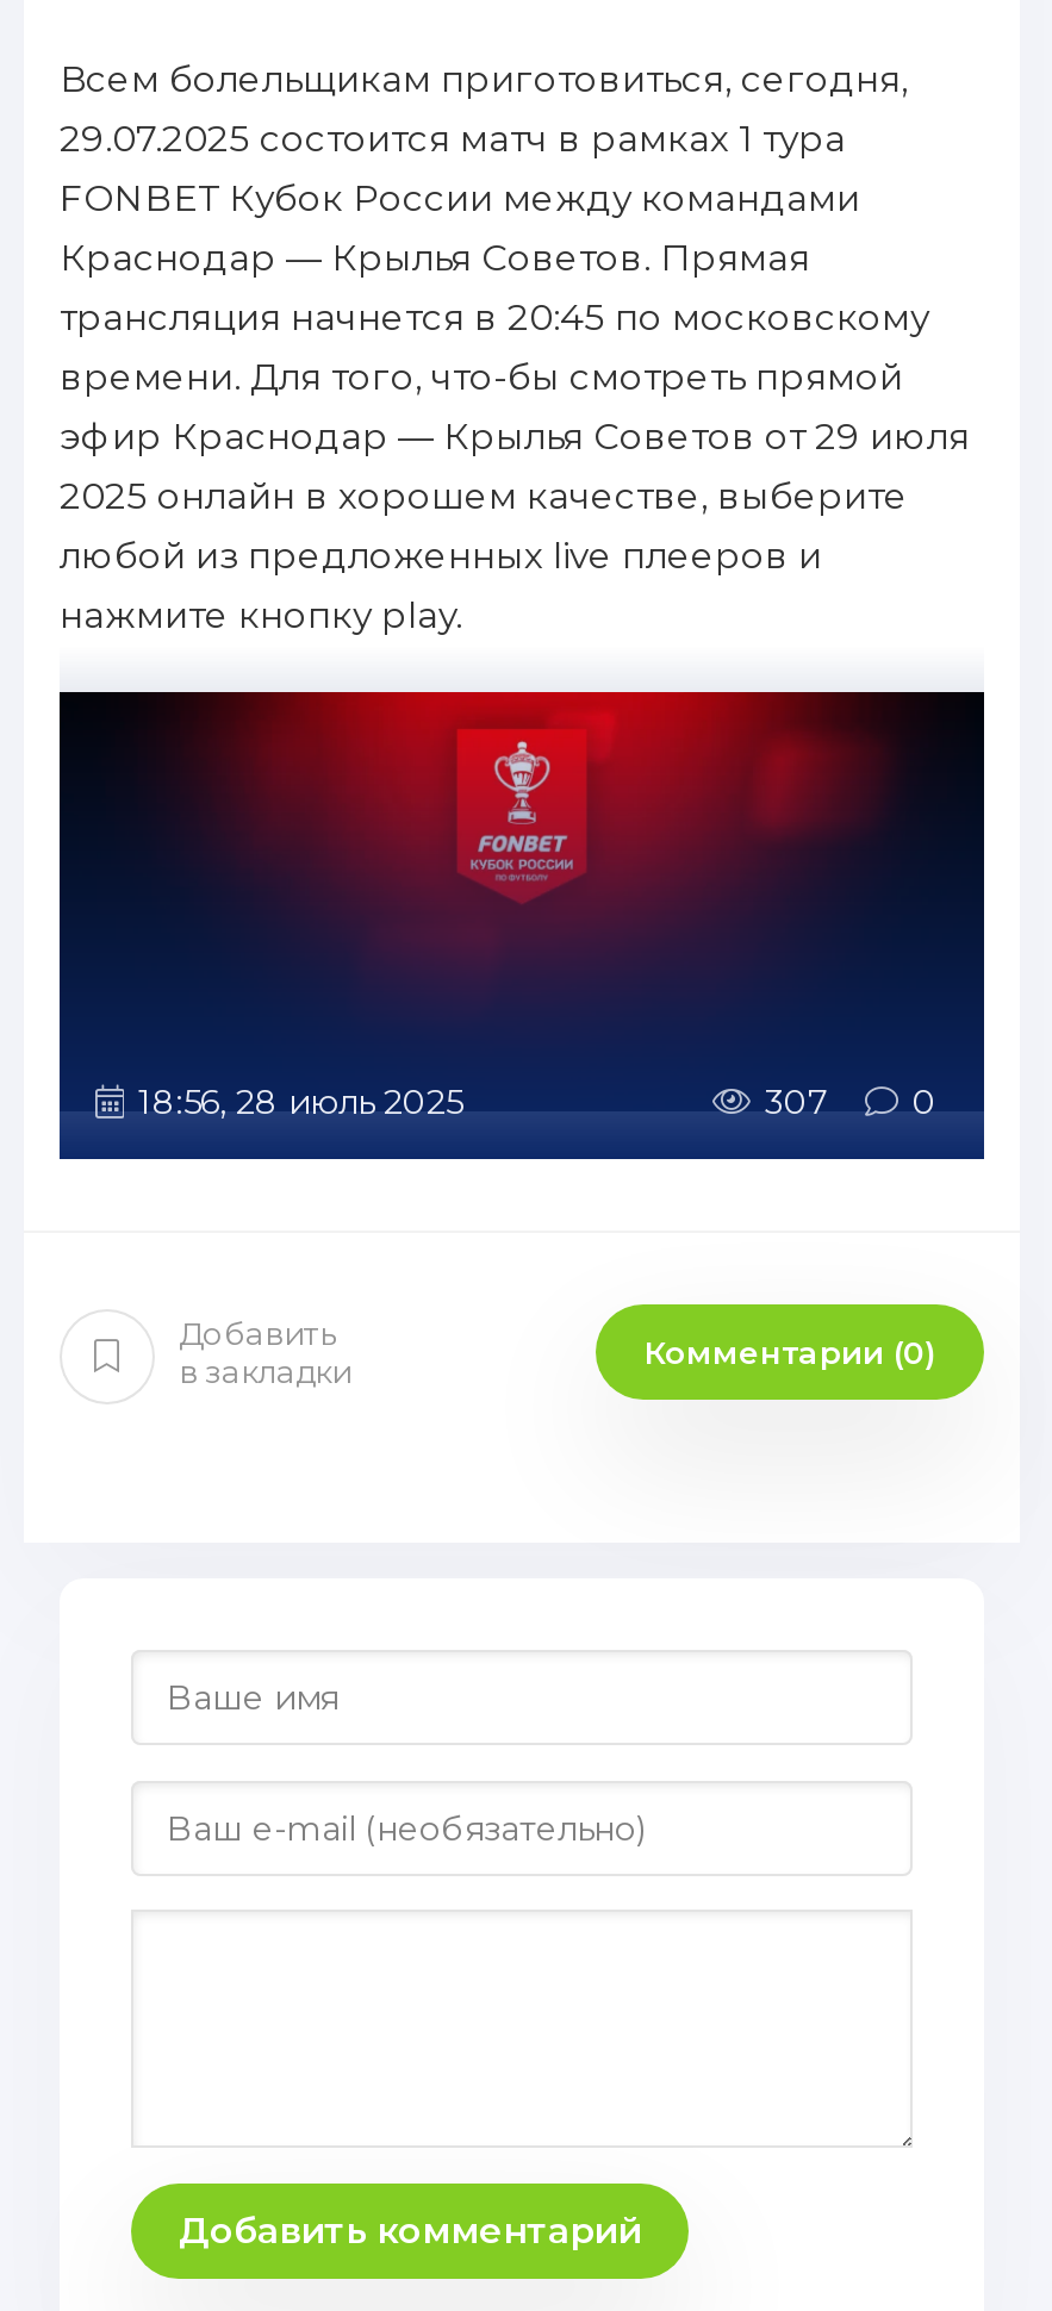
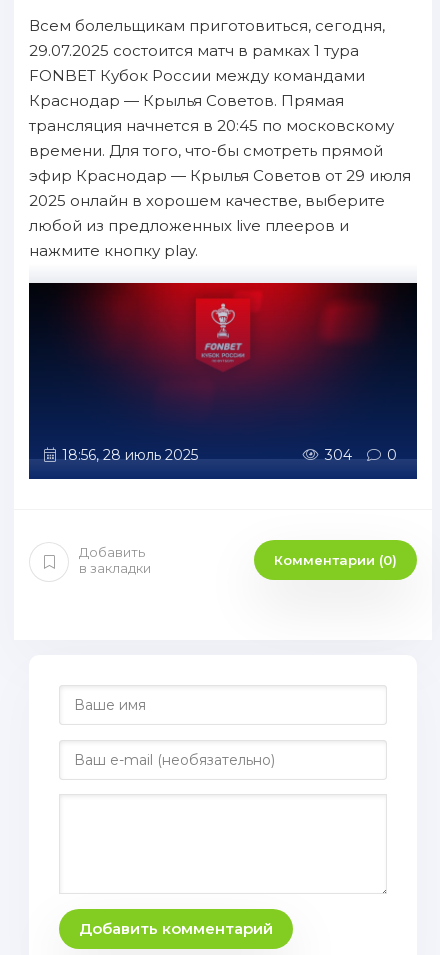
[765,1080,829,1123] 307 -> [325,446,352,464] 304

